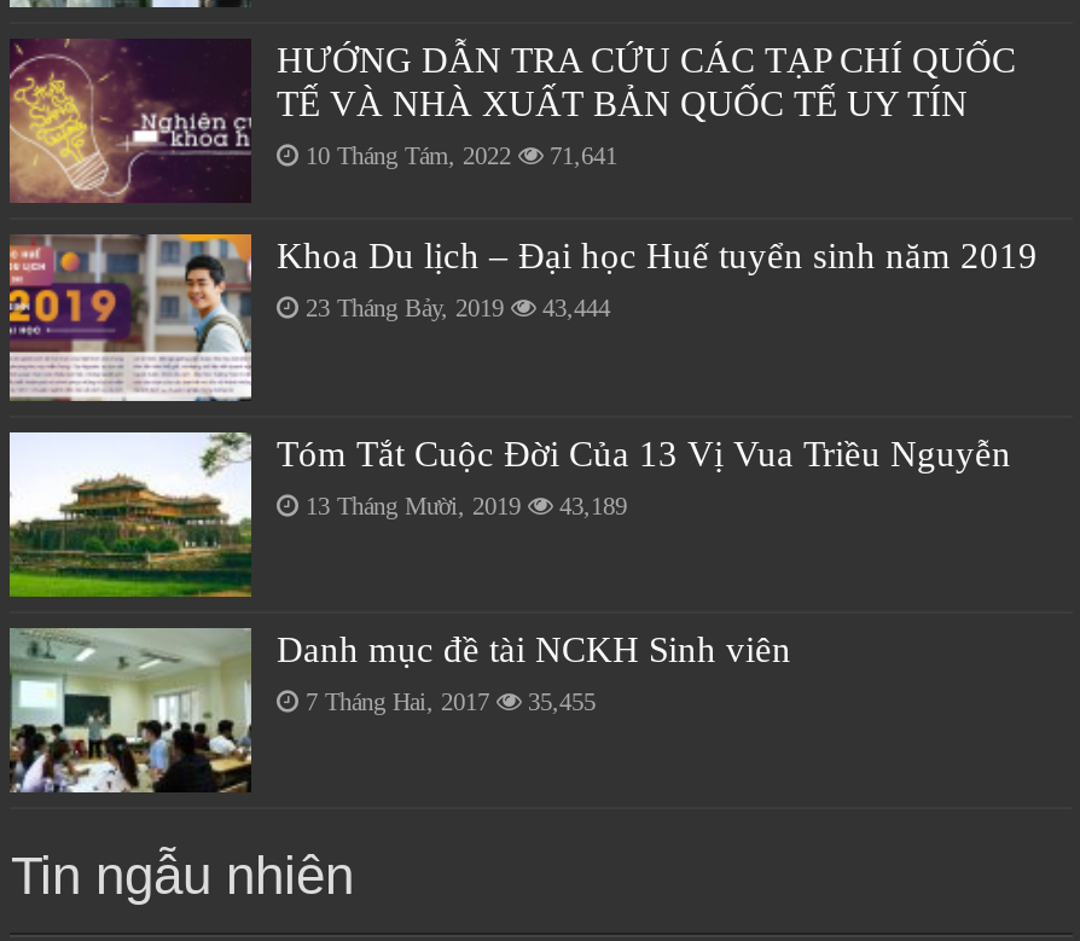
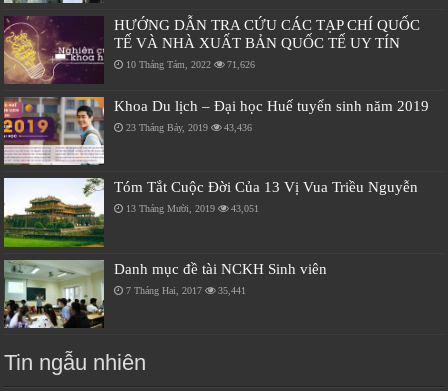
[306,143,617,169] 10 Tháng Tám, 2022 71,641 -> [126,59,255,70] 10 Tháng Tám, 2022 71,626
[306,295,610,322] 23 Tháng Bảy, 2019 43,444 -> [126,122,252,133] 23 Tháng Bảy, 2019 43,436
[306,492,627,518] 13 Tháng Mười, 2019 43,189 -> [126,203,259,214] 13 Tháng Mười, 2019 43,051
[306,688,596,714] 7 Tháng Hai, 2017 35,455 -> [126,285,246,296] 7 Tháng Hai, 2017 35,441

